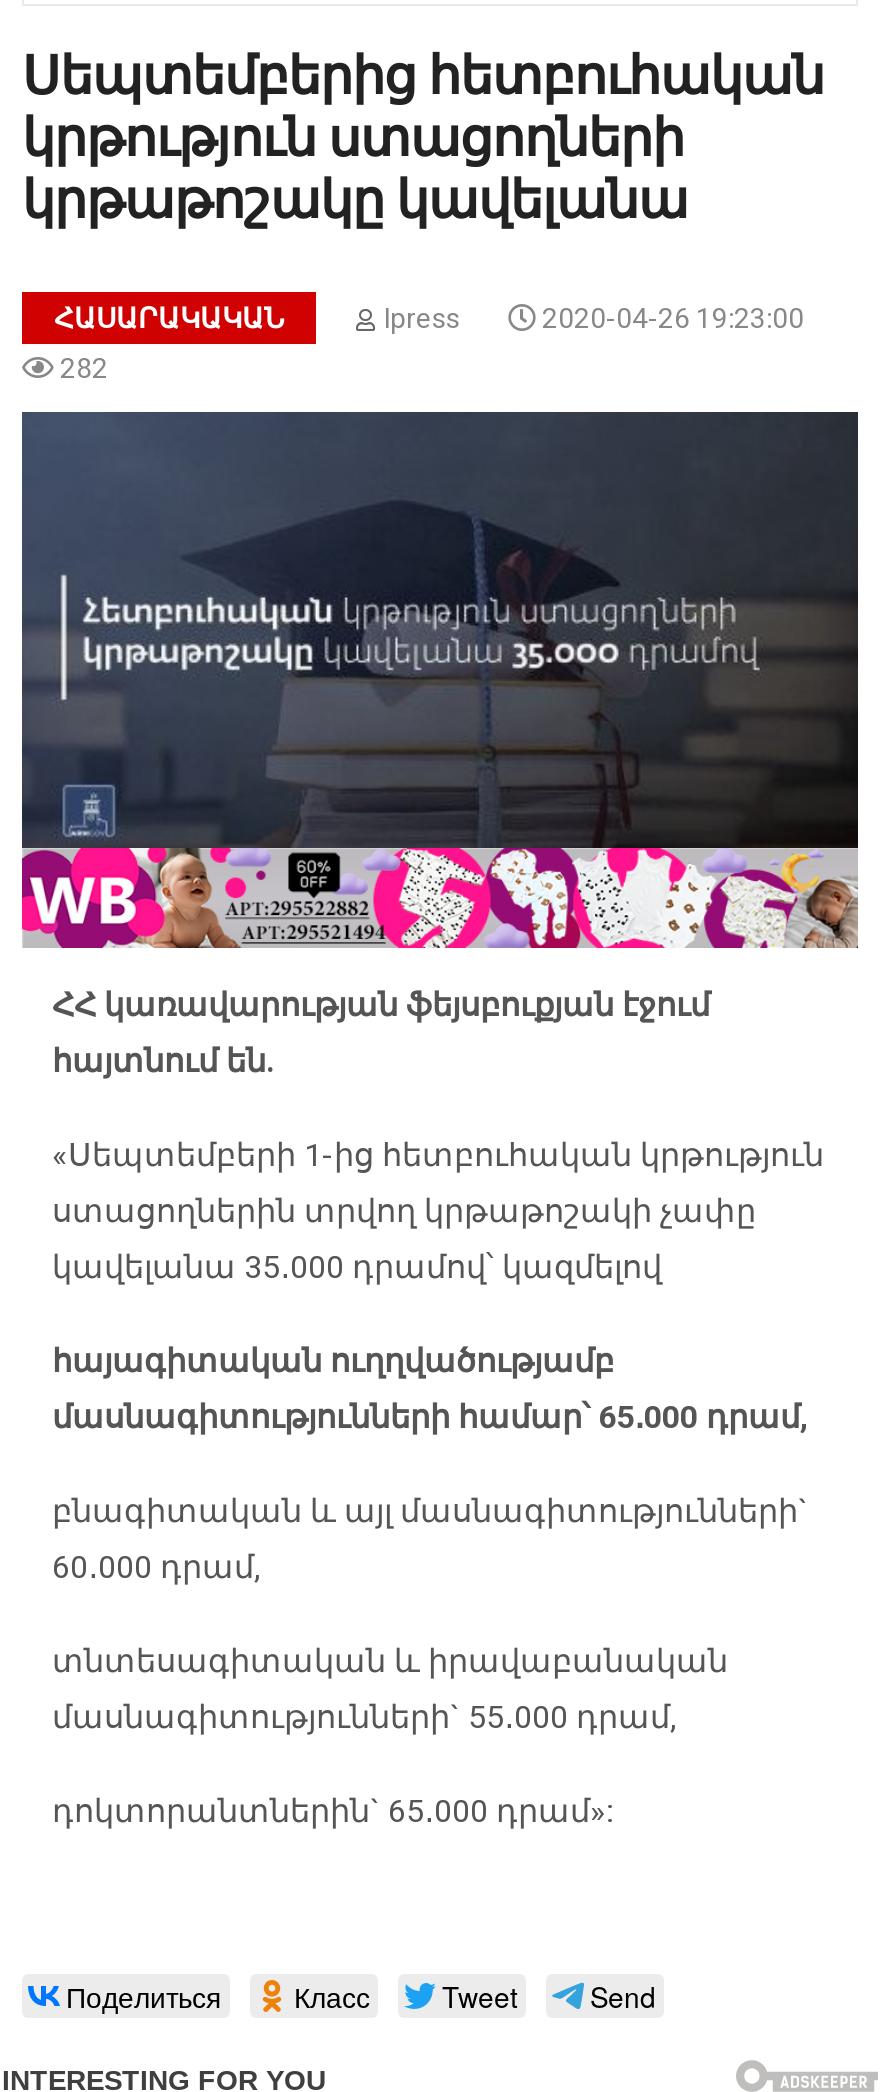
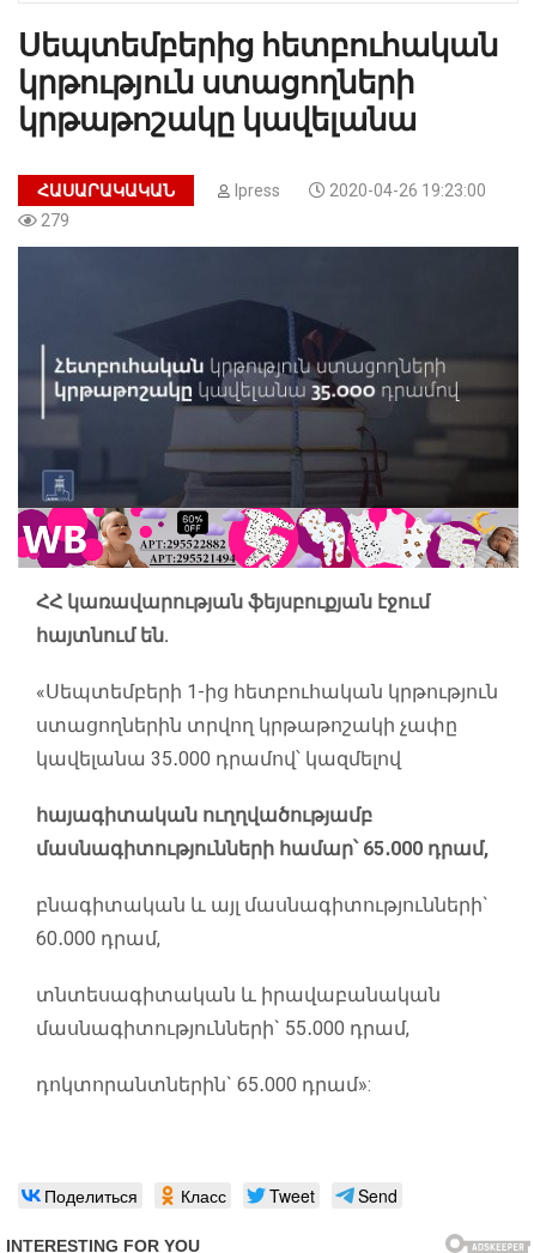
[54,351,108,383] 282 -> [37,210,69,229] 279

